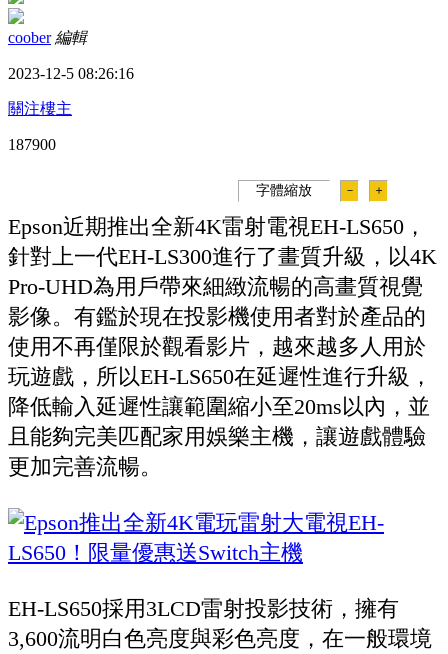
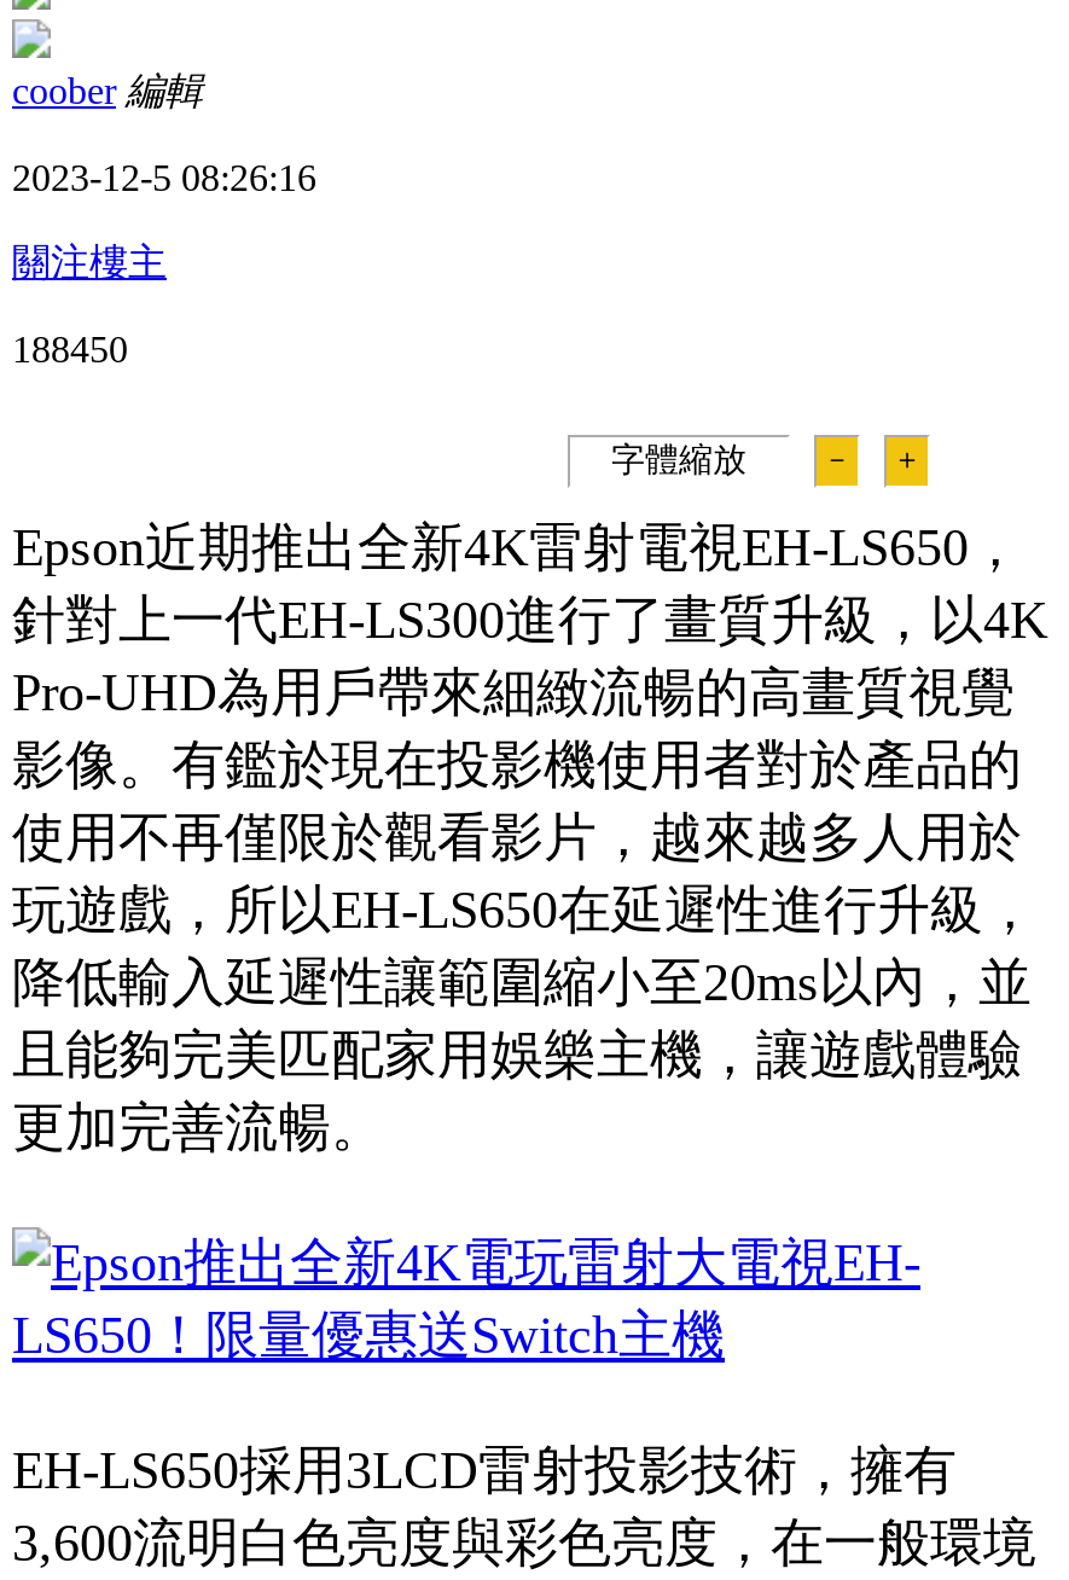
[8,136,56,153] 187900 -> [12,328,128,369] 188450

